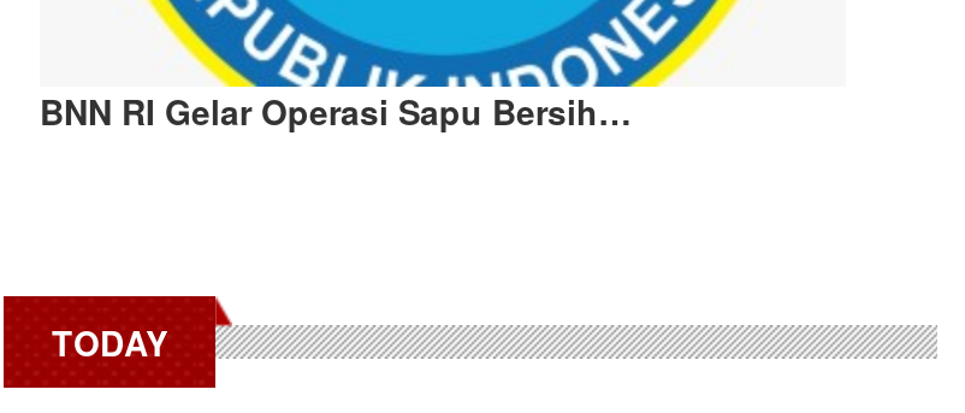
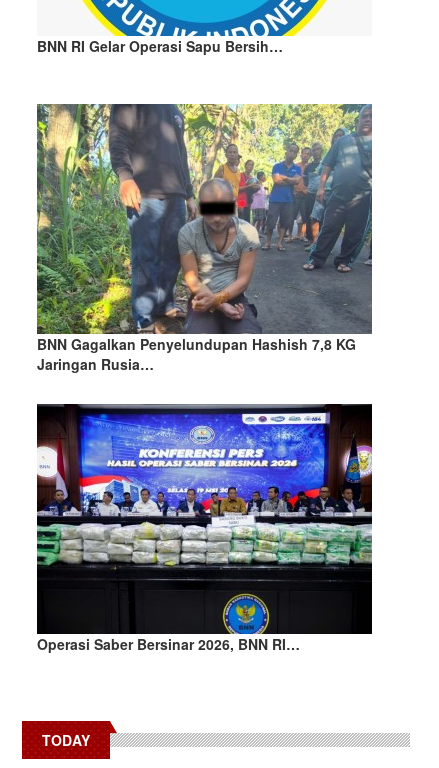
none -> [36,103,373,373] [image] | BNN Gagalkan Penyelundupan Hashish 7,8 KG | Jaringan Rusia…
none -> [36,403,373,653] [image] | Operasi Saber Bersinar 2026, BNN RI…

